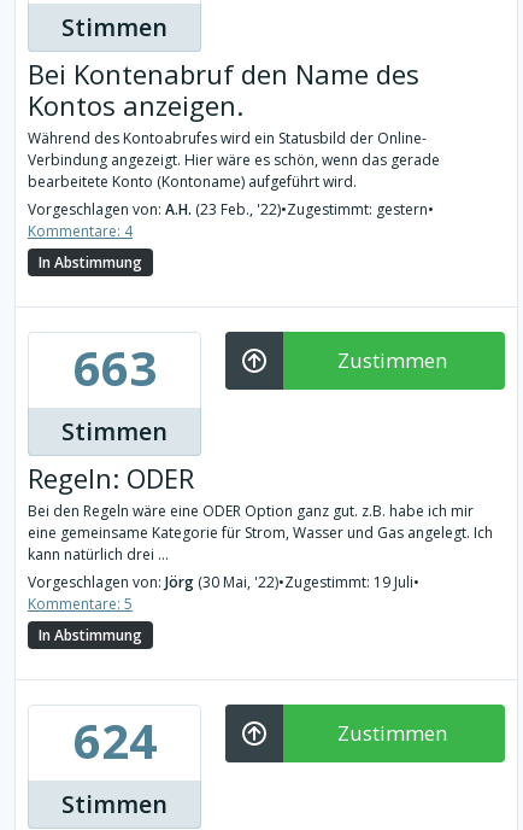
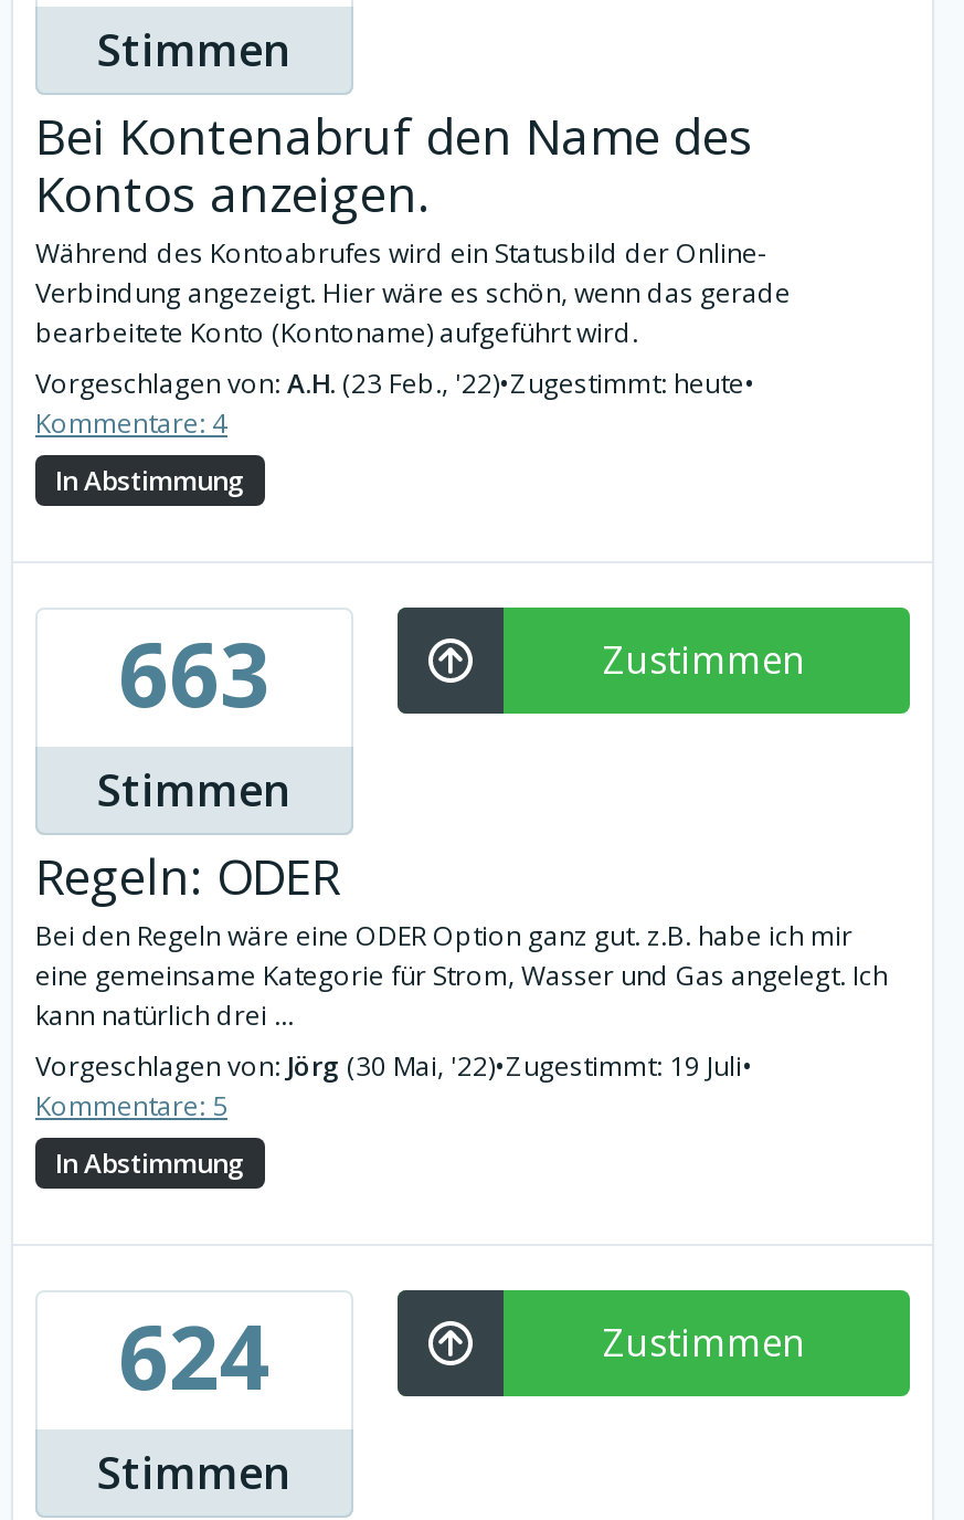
[28,199,434,220] Vorgeschlagen von: A.H. (23 Feb., '22)•Zugestimmt: gestern• -> [35,365,755,402] Vorgeschlagen von: A.H. (23 Feb., '22)•Zugestimmt: heute•

